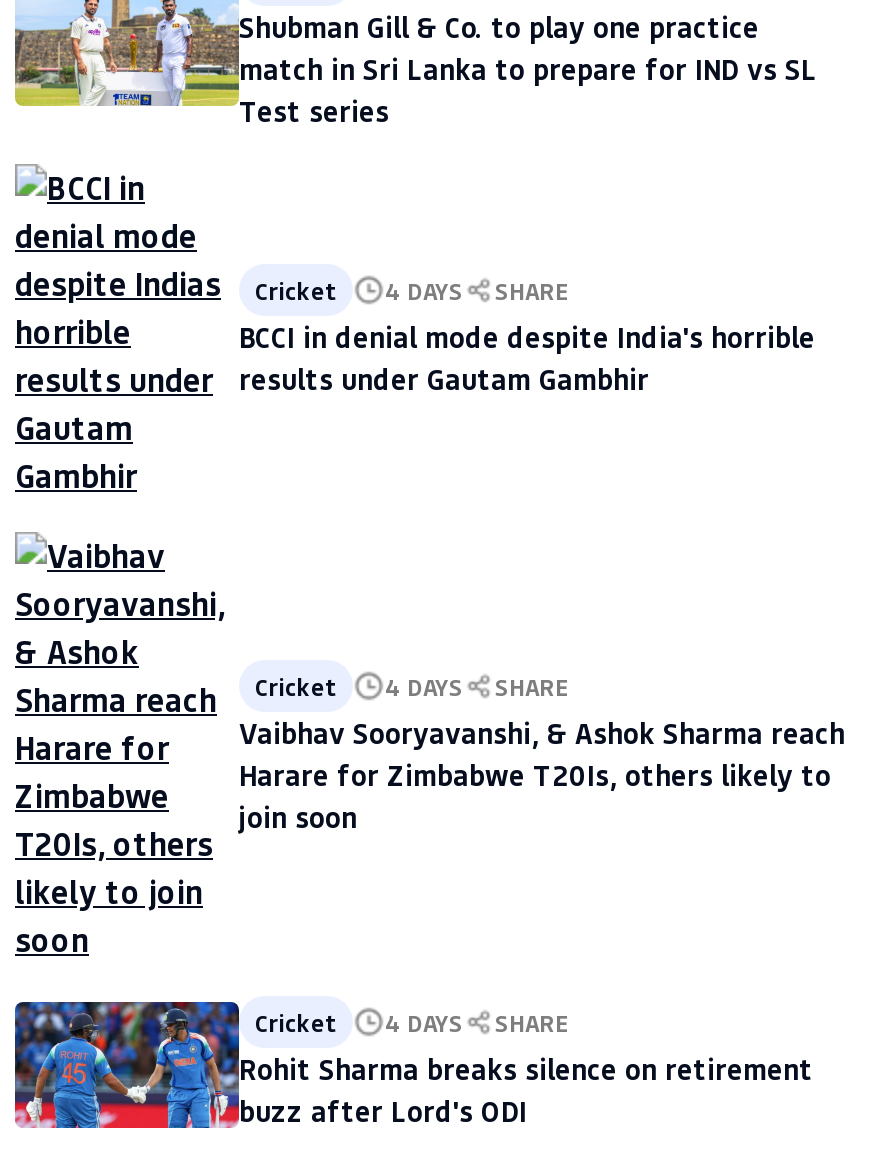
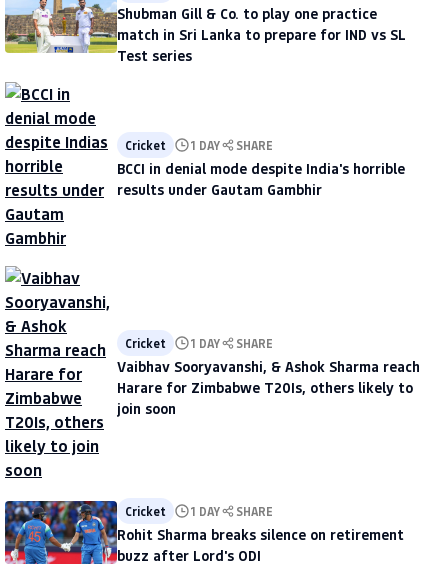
[255,274,569,306] Cricket 4 DAYS SHARE -> [125,137,273,153] Cricket 1 DAY SHARE
[255,669,569,701] Cricket 4 DAYS SHARE -> [125,335,273,351] Cricket 1 DAY SHARE
[255,1006,569,1038] Cricket 4 DAYS SHARE -> [125,503,273,519] Cricket 1 DAY SHARE

